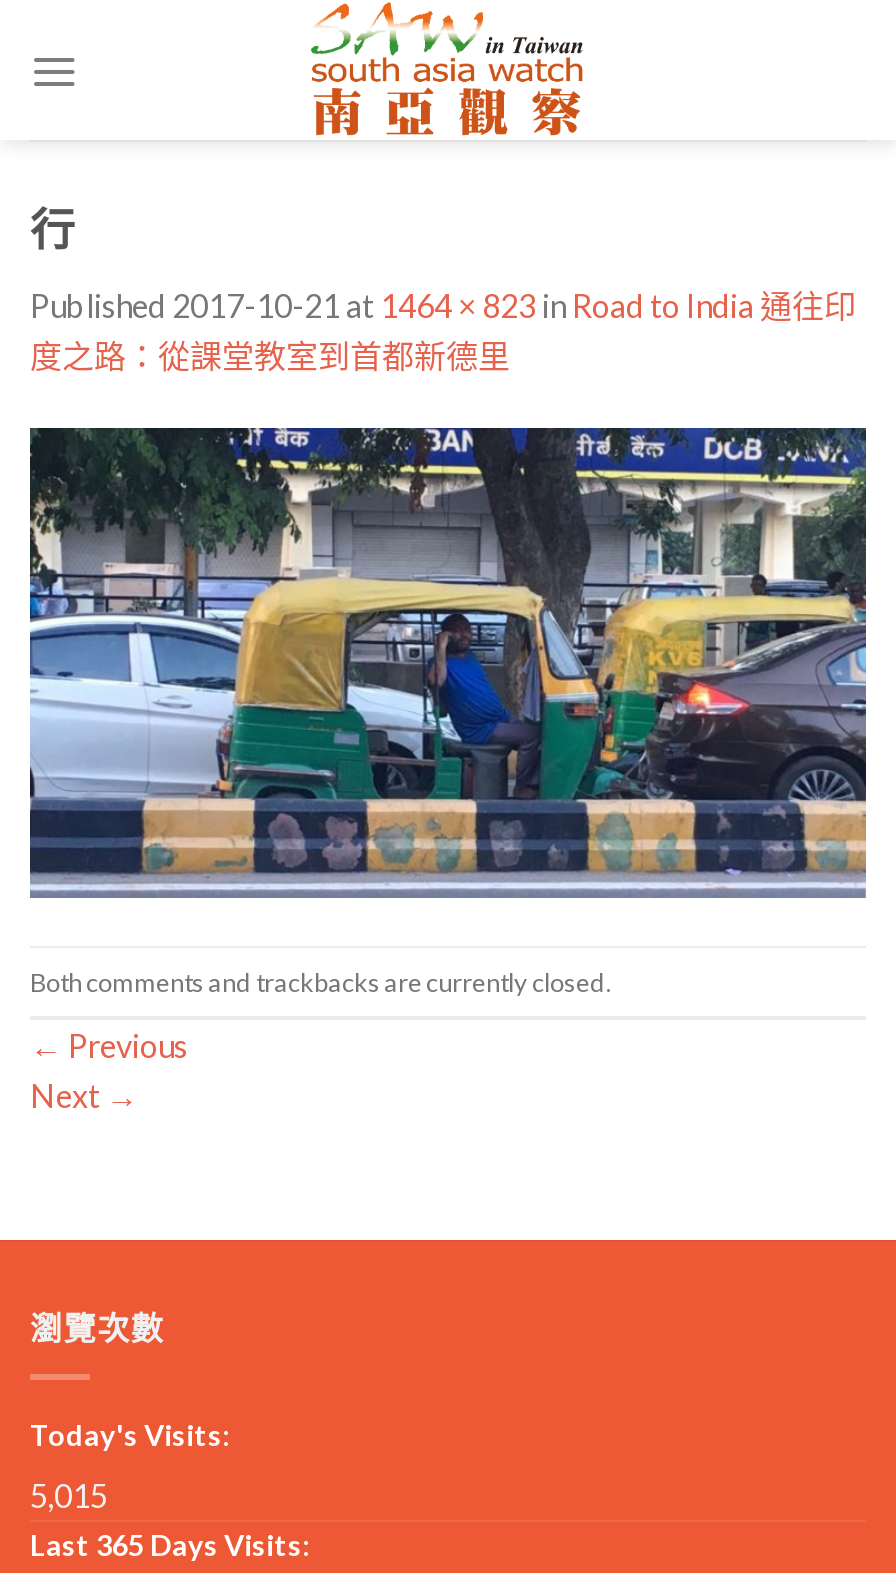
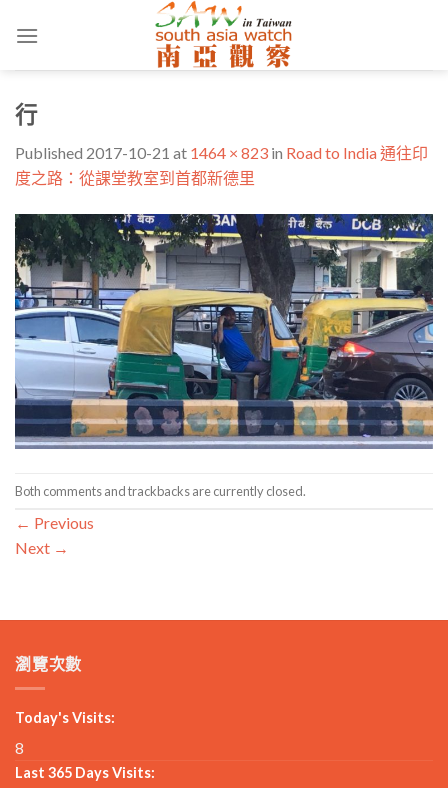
[30,1475,108,1513] 5,015 -> [15,738,24,757] 8

